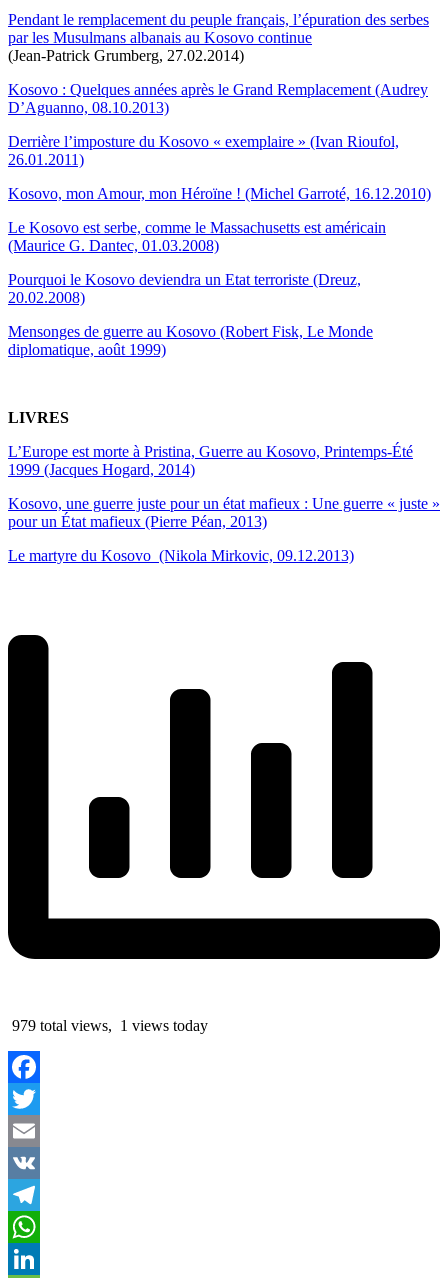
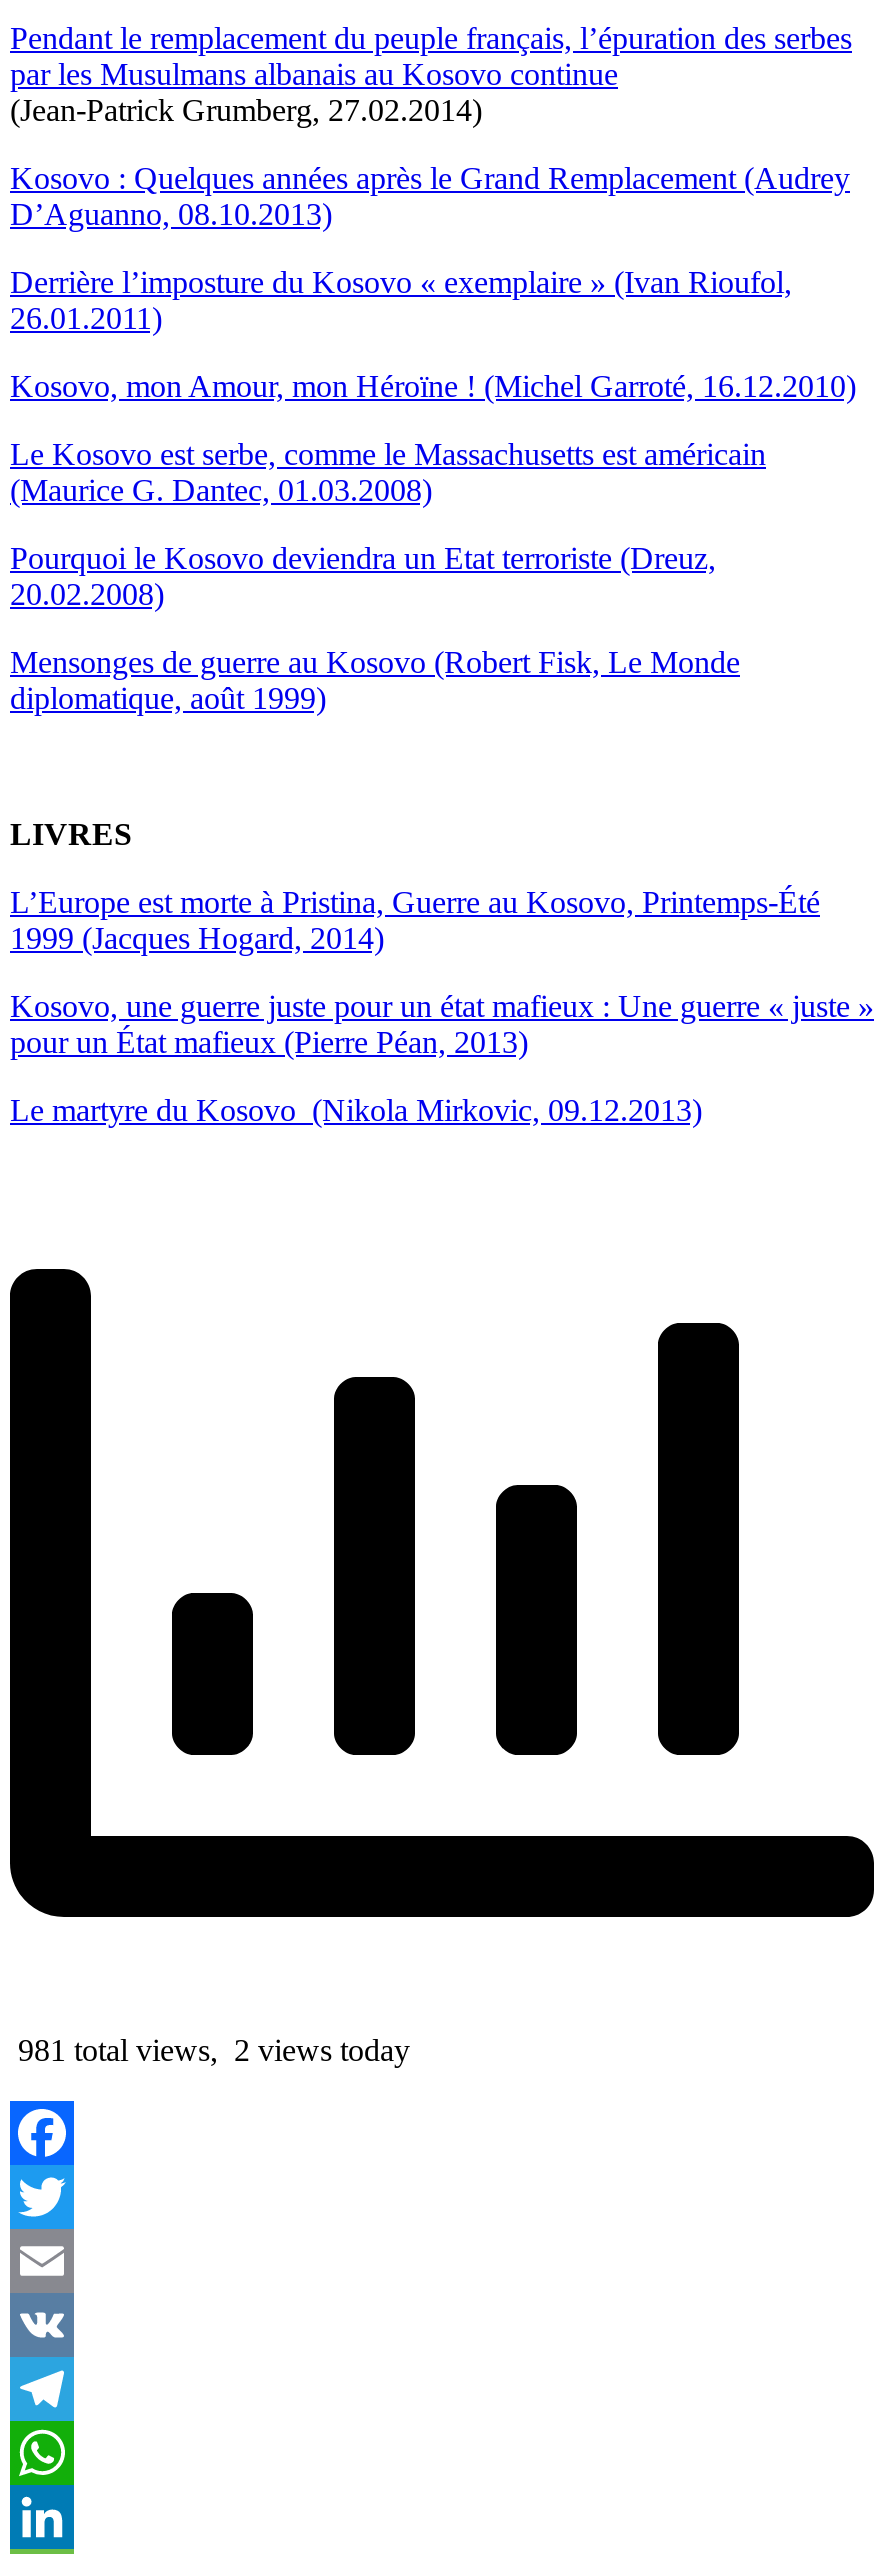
[8,1017,208,1034] 979 total views, 1 views today -> [10,2033,410,2067] 981 total views, 2 views today

